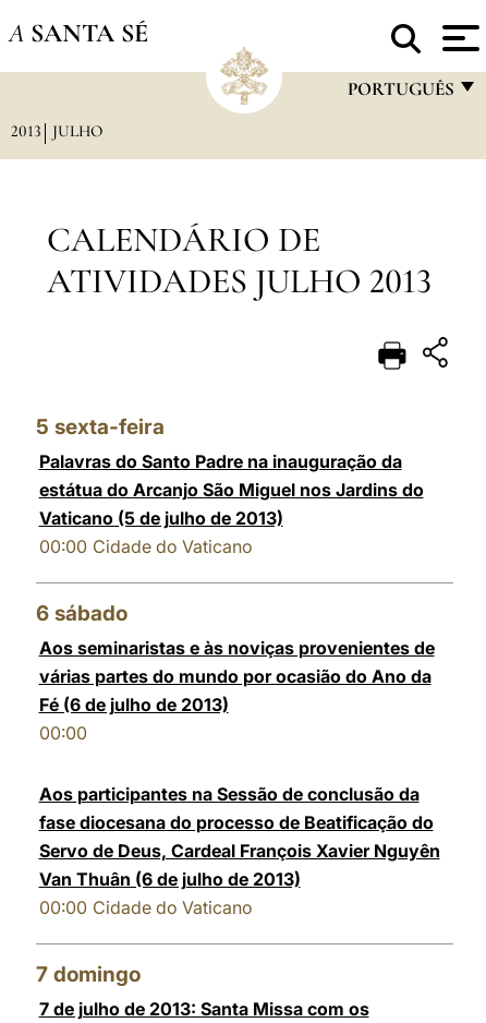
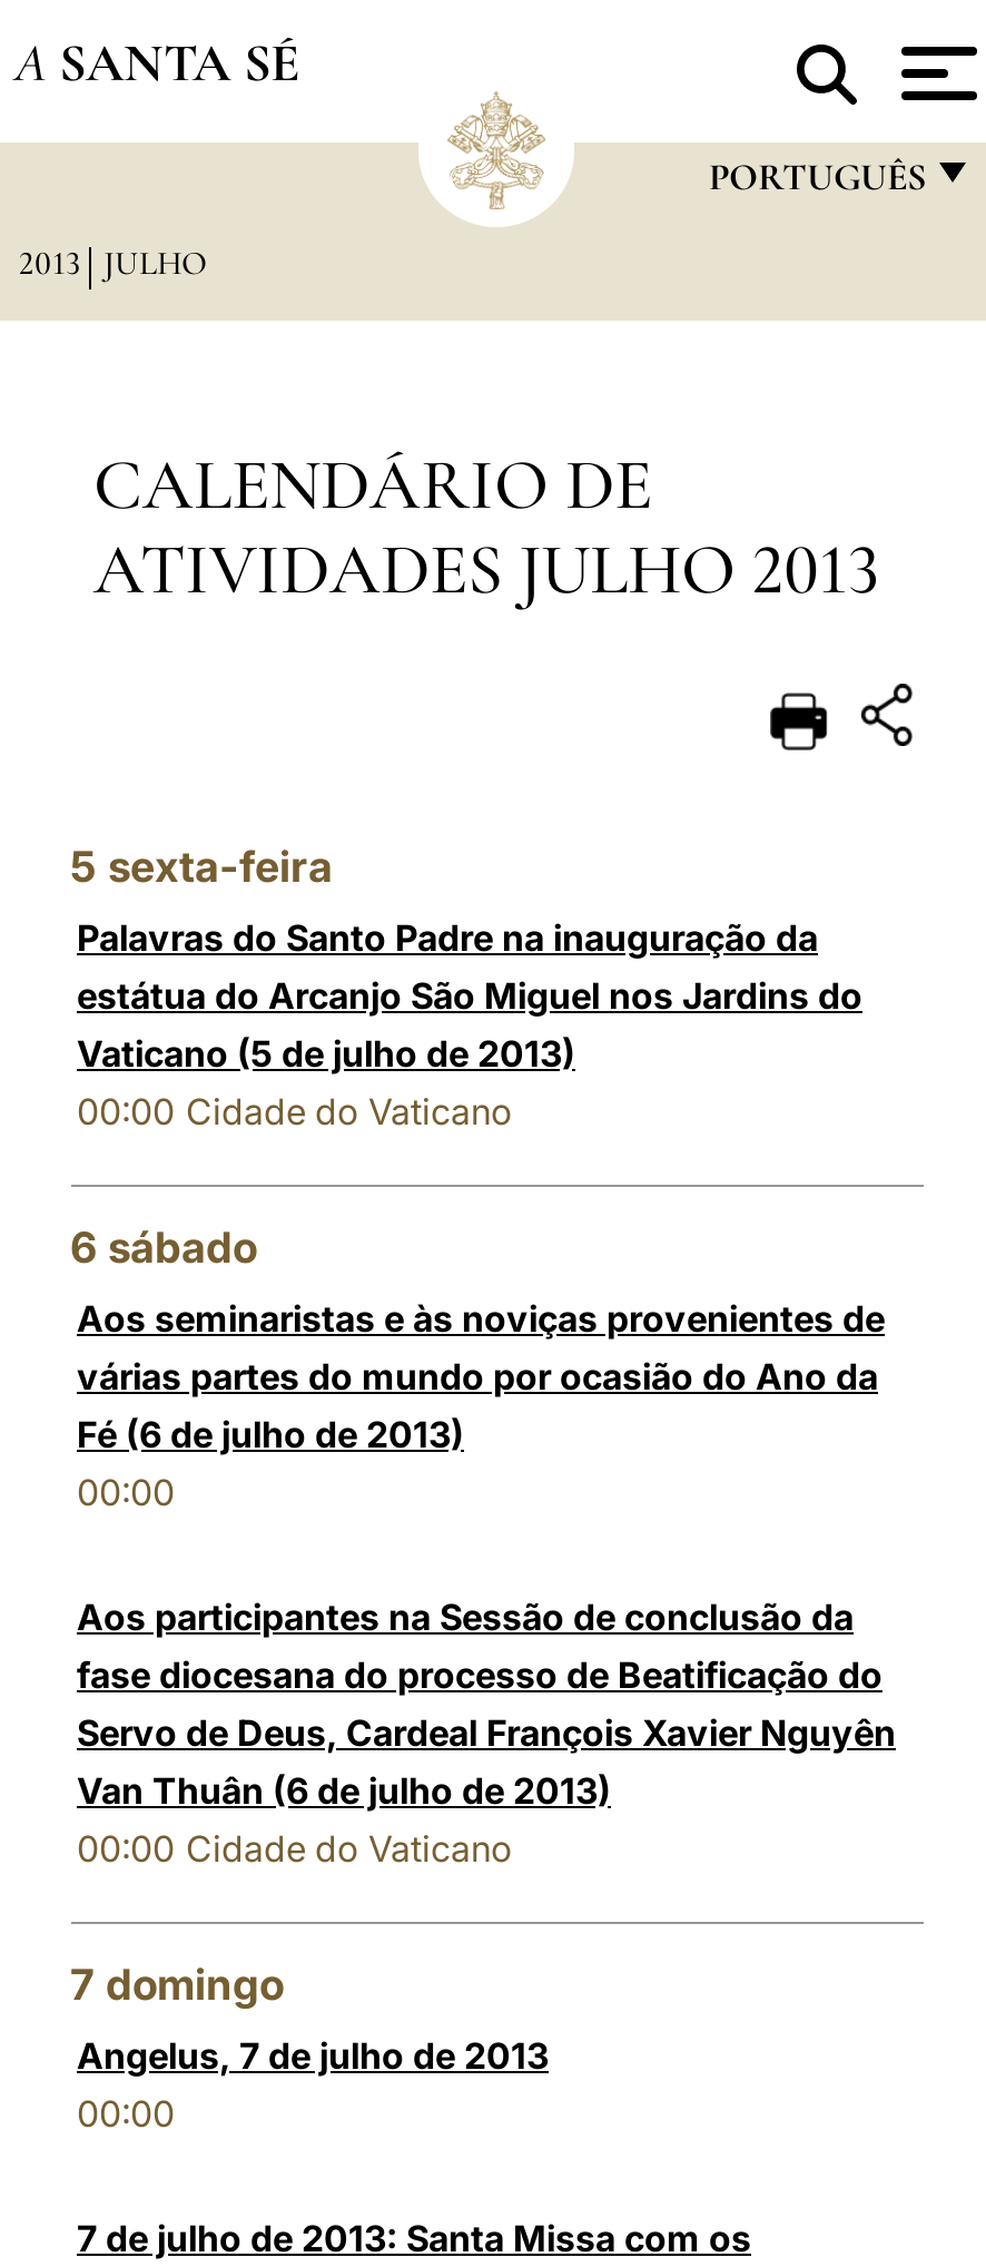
none -> [77,2033,549,2136] Angelus, 7 de julho de 2013 | 00:00

